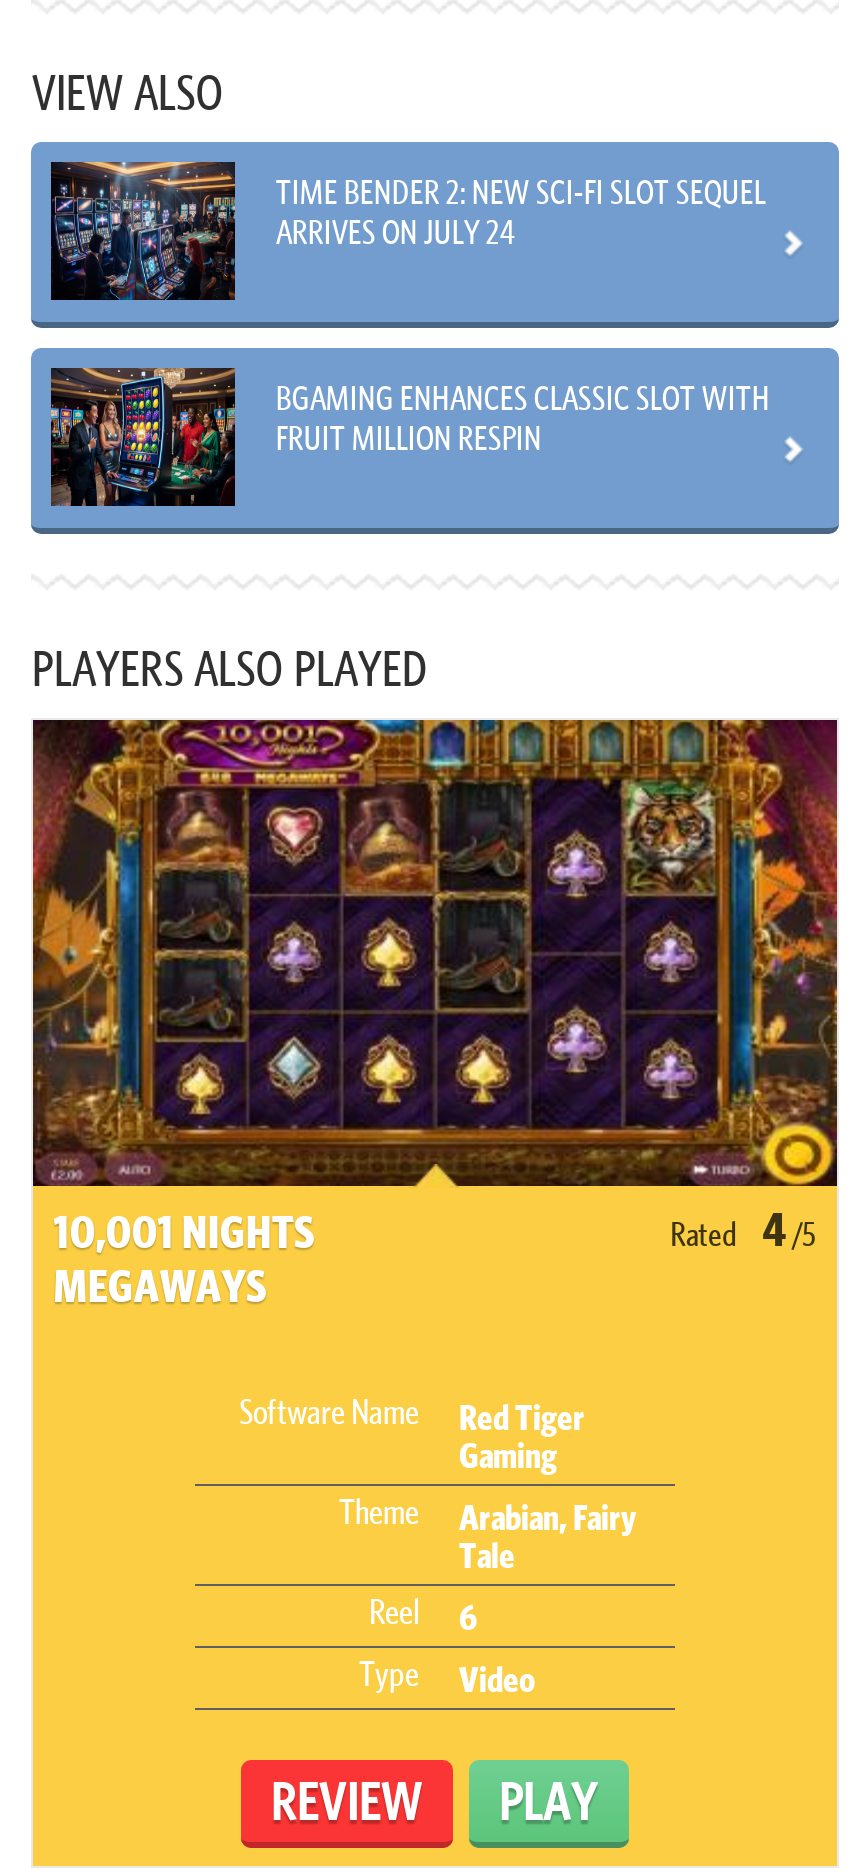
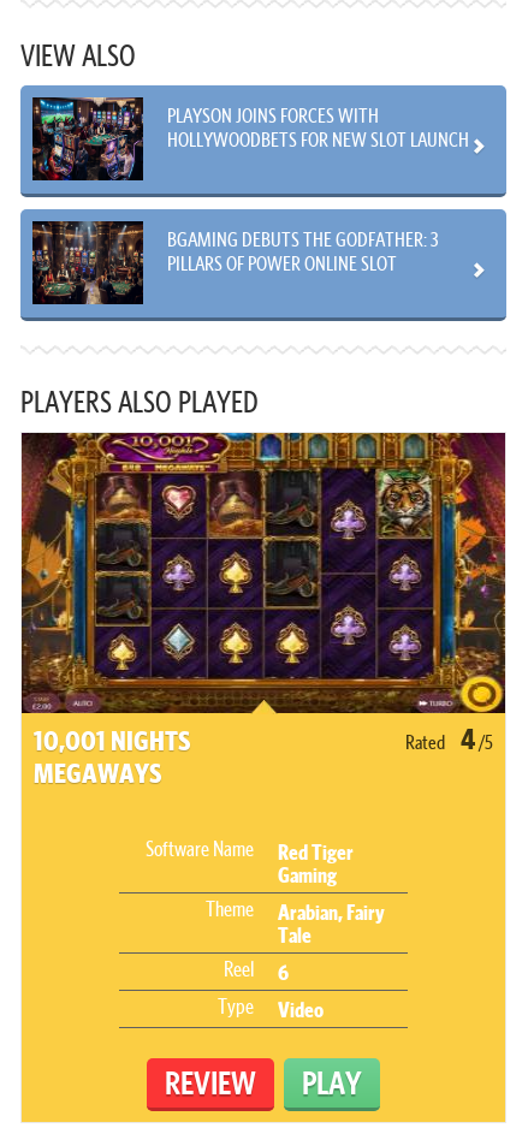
[51,160,766,300] [image] | TIME BENDER 2: NEW SCI-FI SLOT SEQUEL | ARRIVES ON JULY 24 -> [31,96,470,182] [image] | PLAYSON JOINS FORCES WITH | HOLLYWOODBETS FOR NEW SLOT LAUNCH
[51,368,770,508] [image] | BGAMING ENHANCES CLASSIC SLOT WITH | FRUIT MILLION RESPIN -> [31,220,438,305] [image] | BGAMING DEBUTS THE GODFATHER: 3 | PILLARS OF POWER ONLINE SLOT

